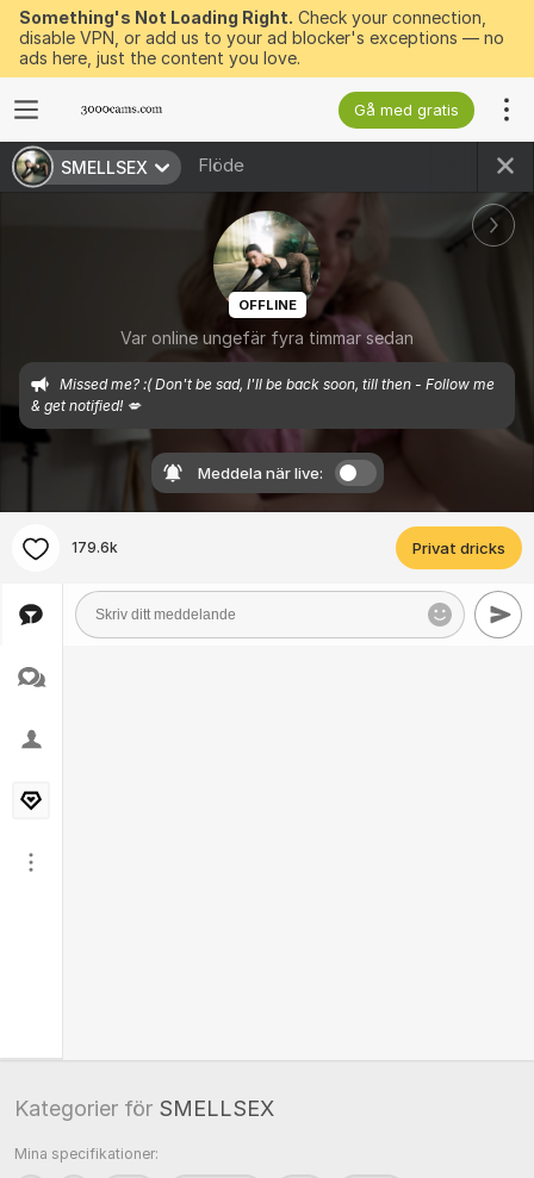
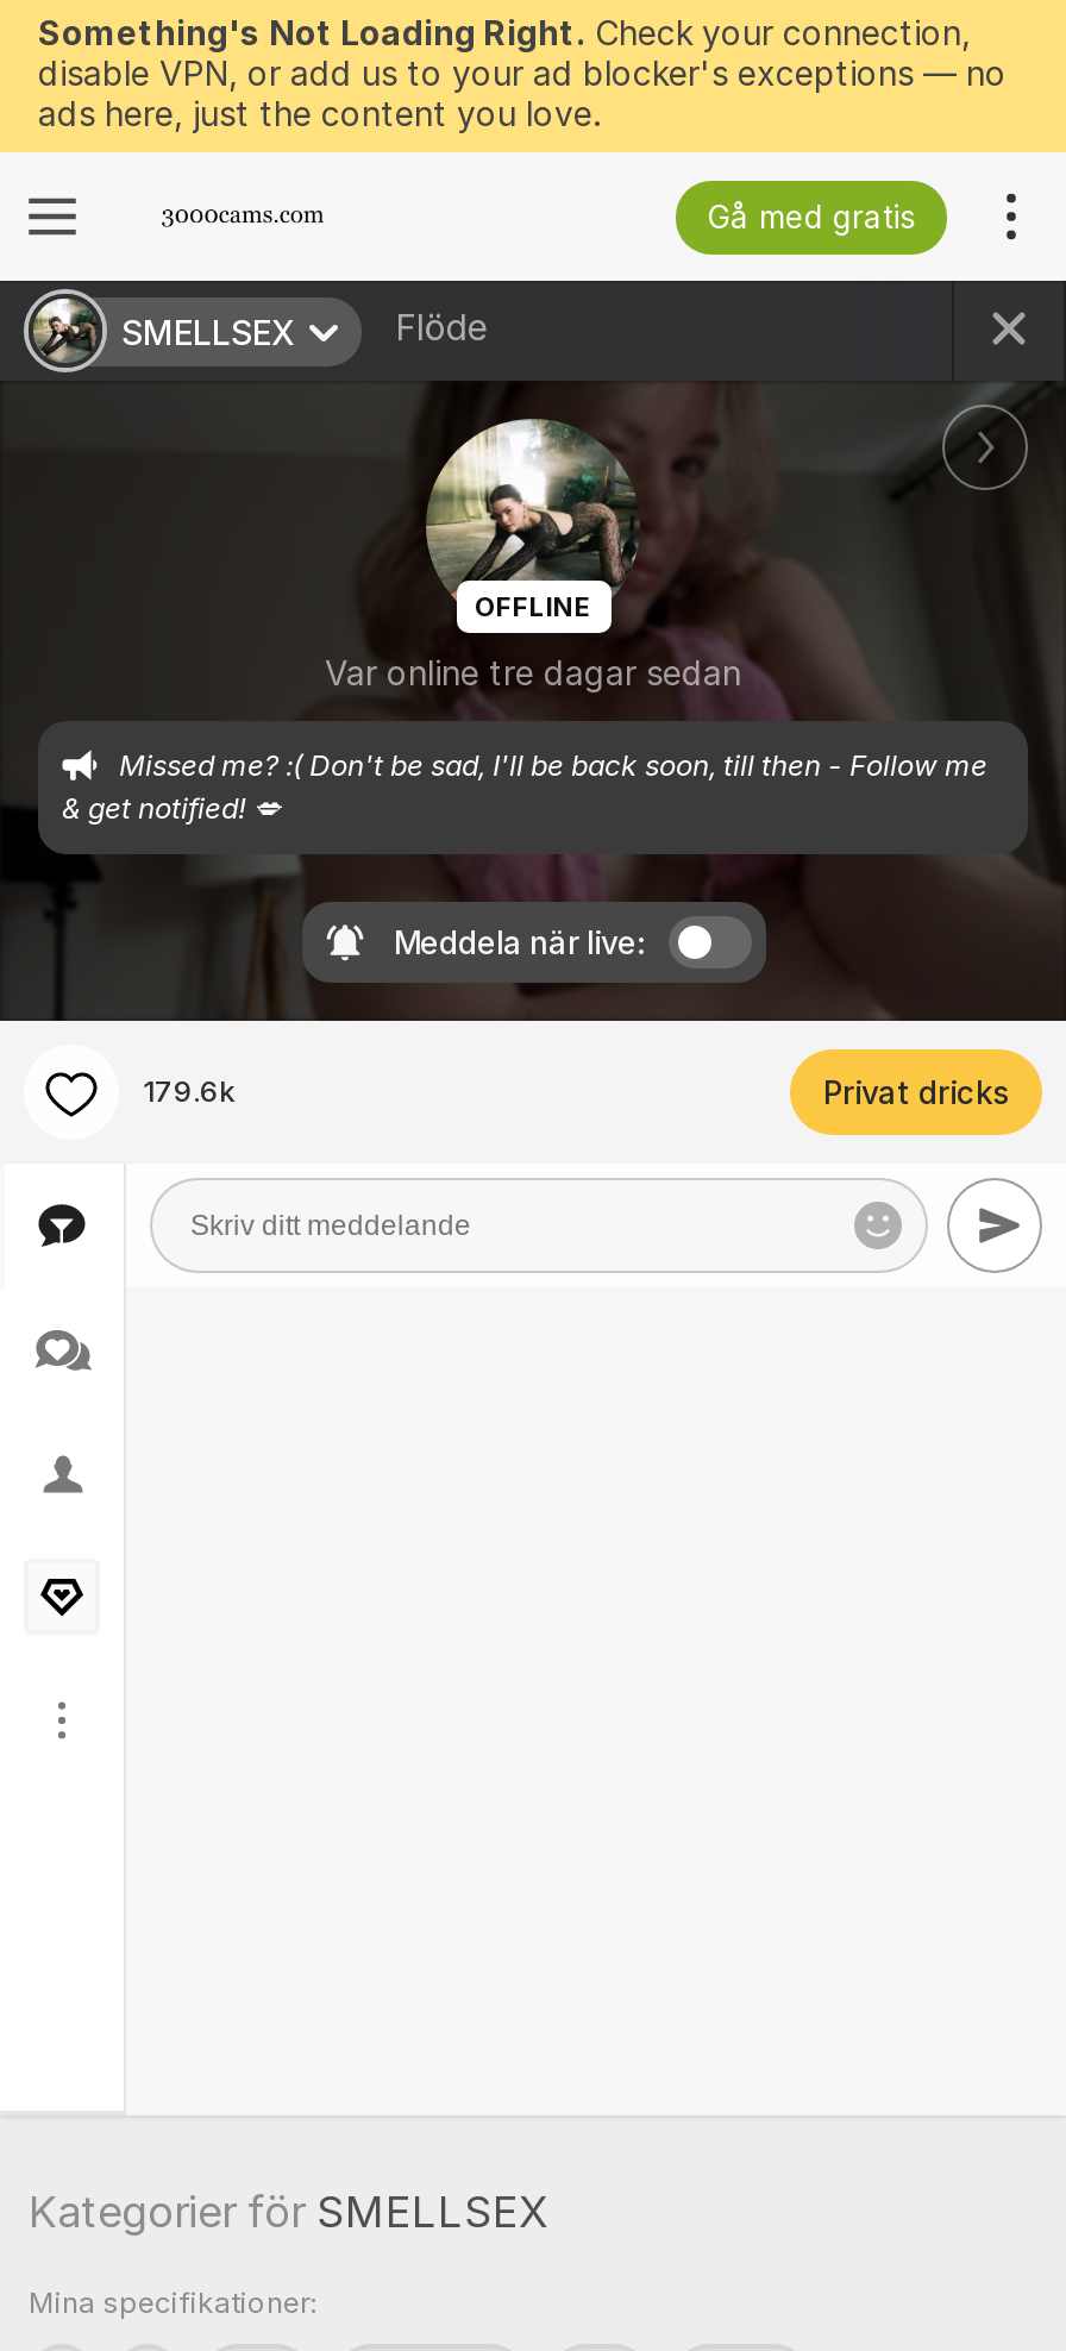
[120,328,414,348] Var online ungefär fyra timmar sedan -> [325,652,741,692] Var online tre dagar sedan

